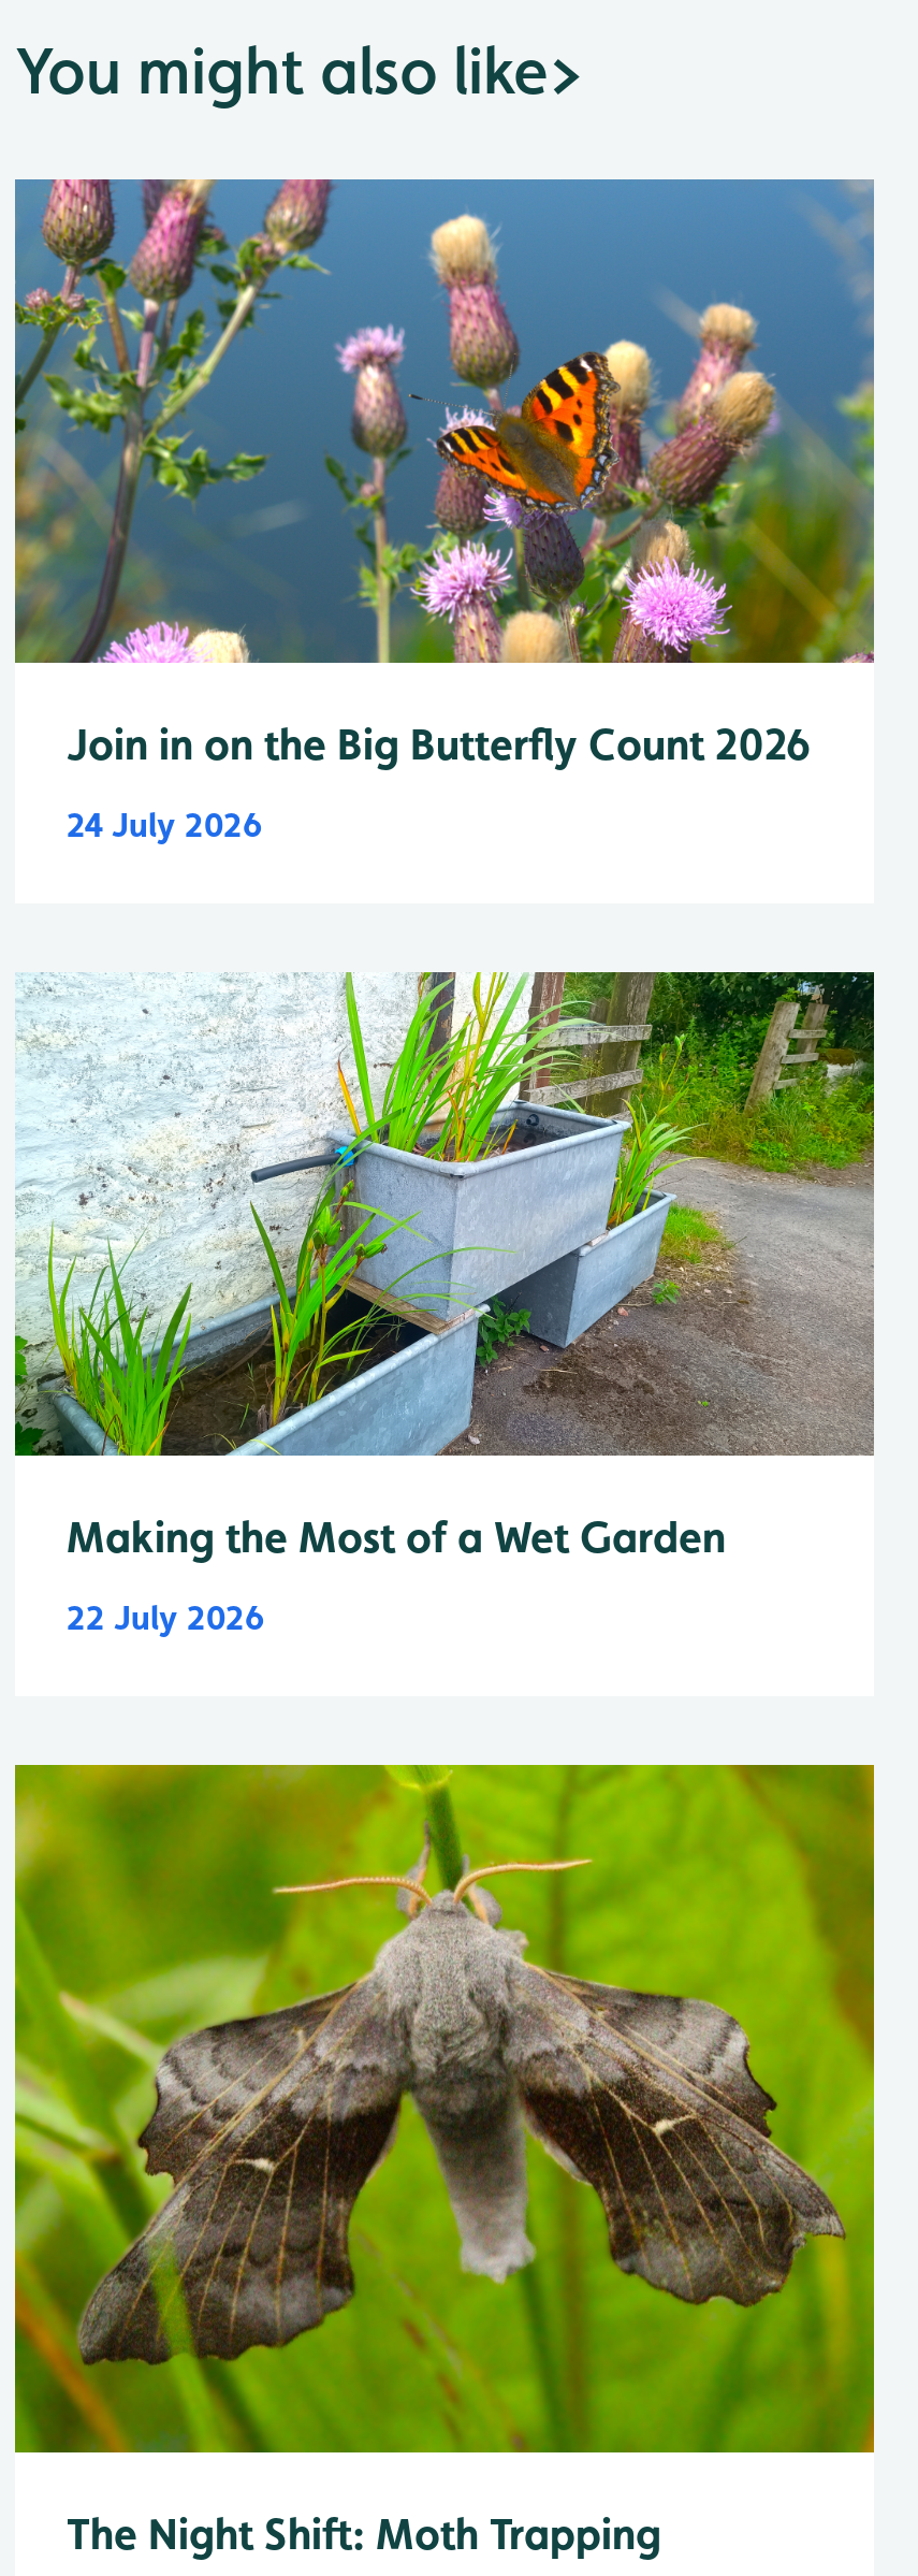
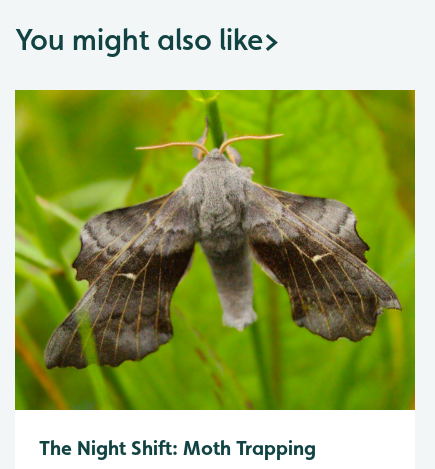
[13,177,876,845] [image] | Join in on the Big Butterfly Count 2026 | 24 July 2026 -> none
[13,970,876,1638] [image] | Making the Most of a Wet Garden | 22 July 2026 -> none

